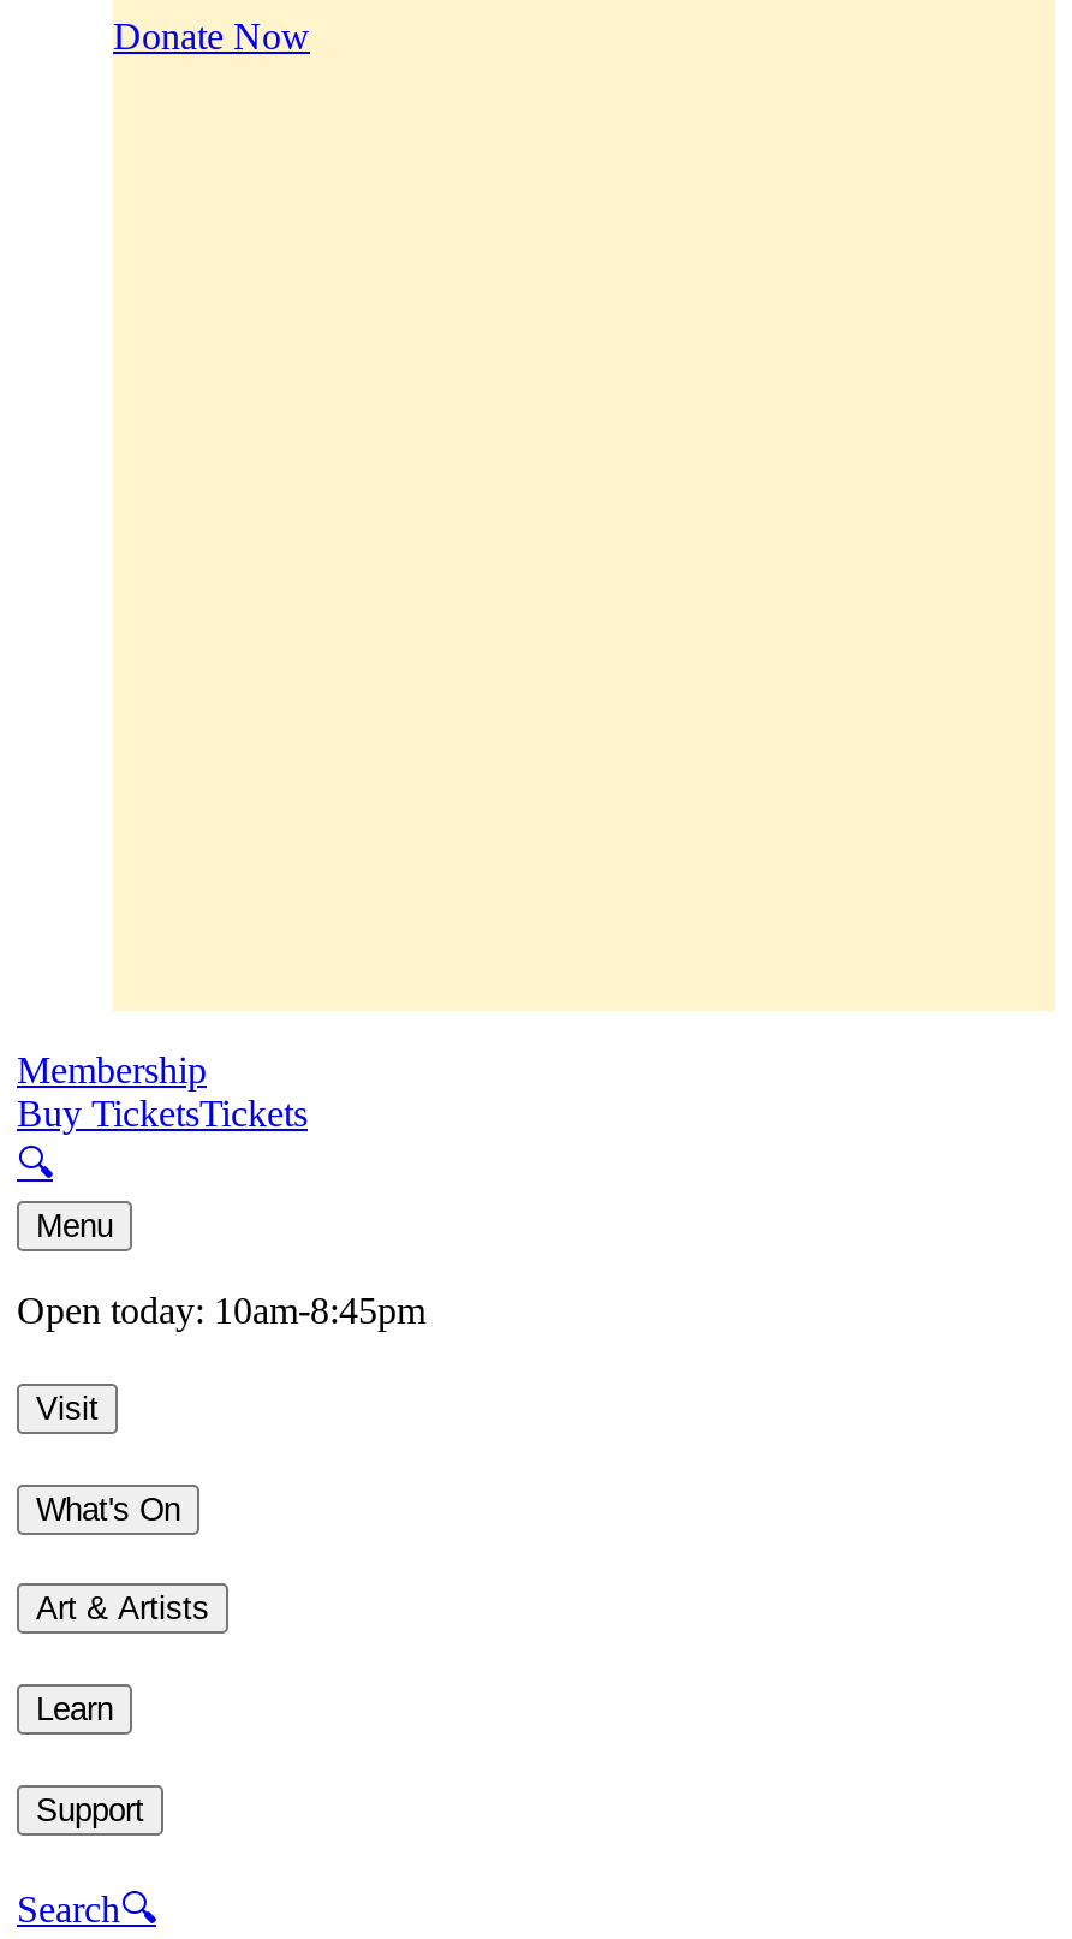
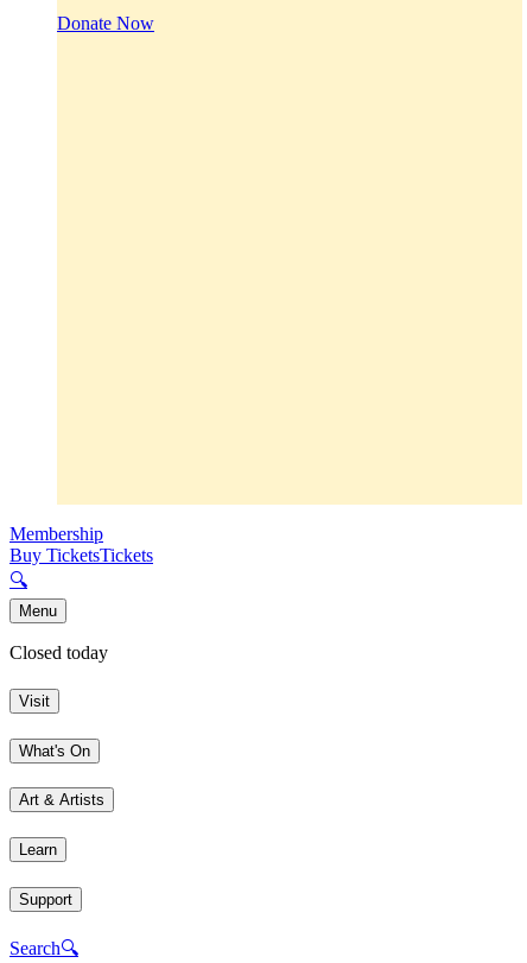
[17,1291,425,1331] Open today: 10am-8:45pm -> [9,643,108,663] Closed today

